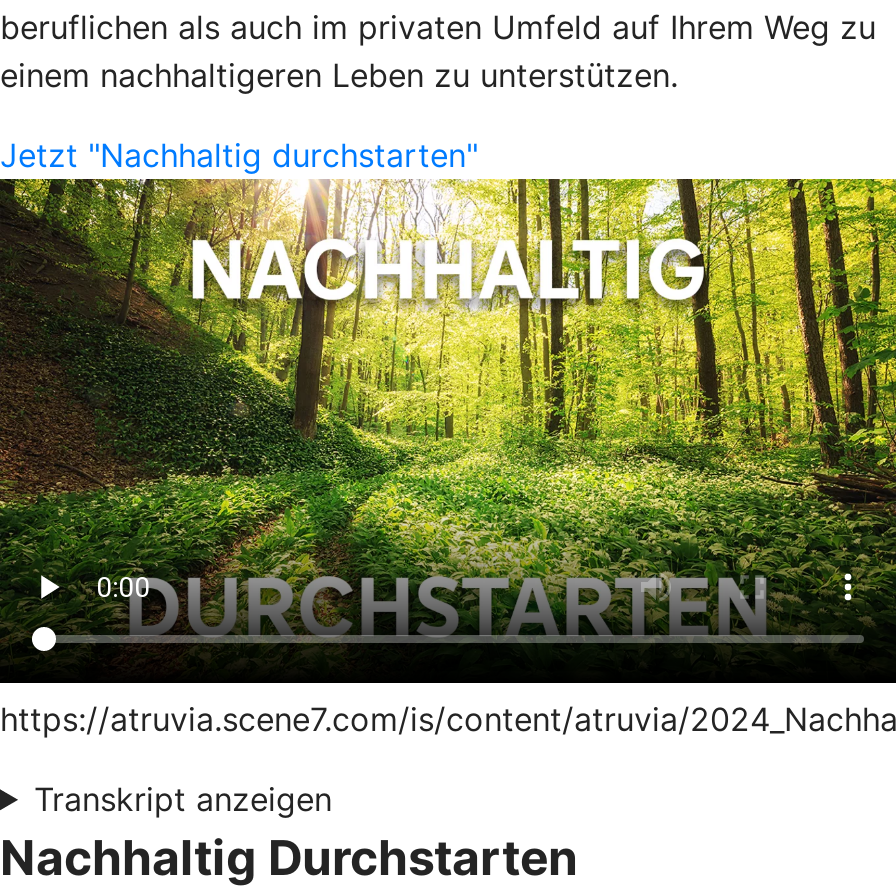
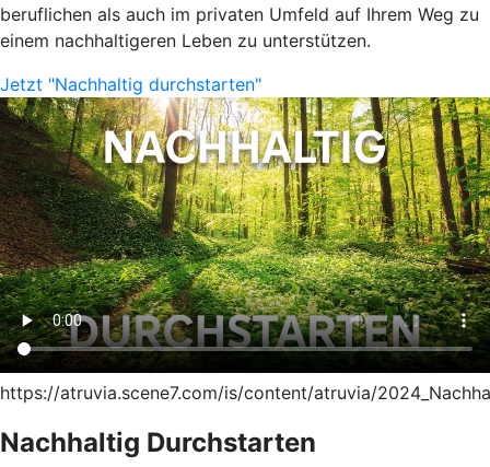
[34,779,332,819] Transkript anzeigen -> none

